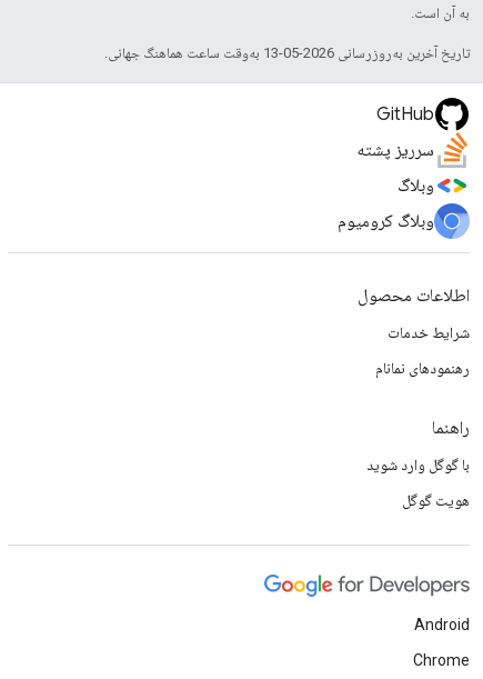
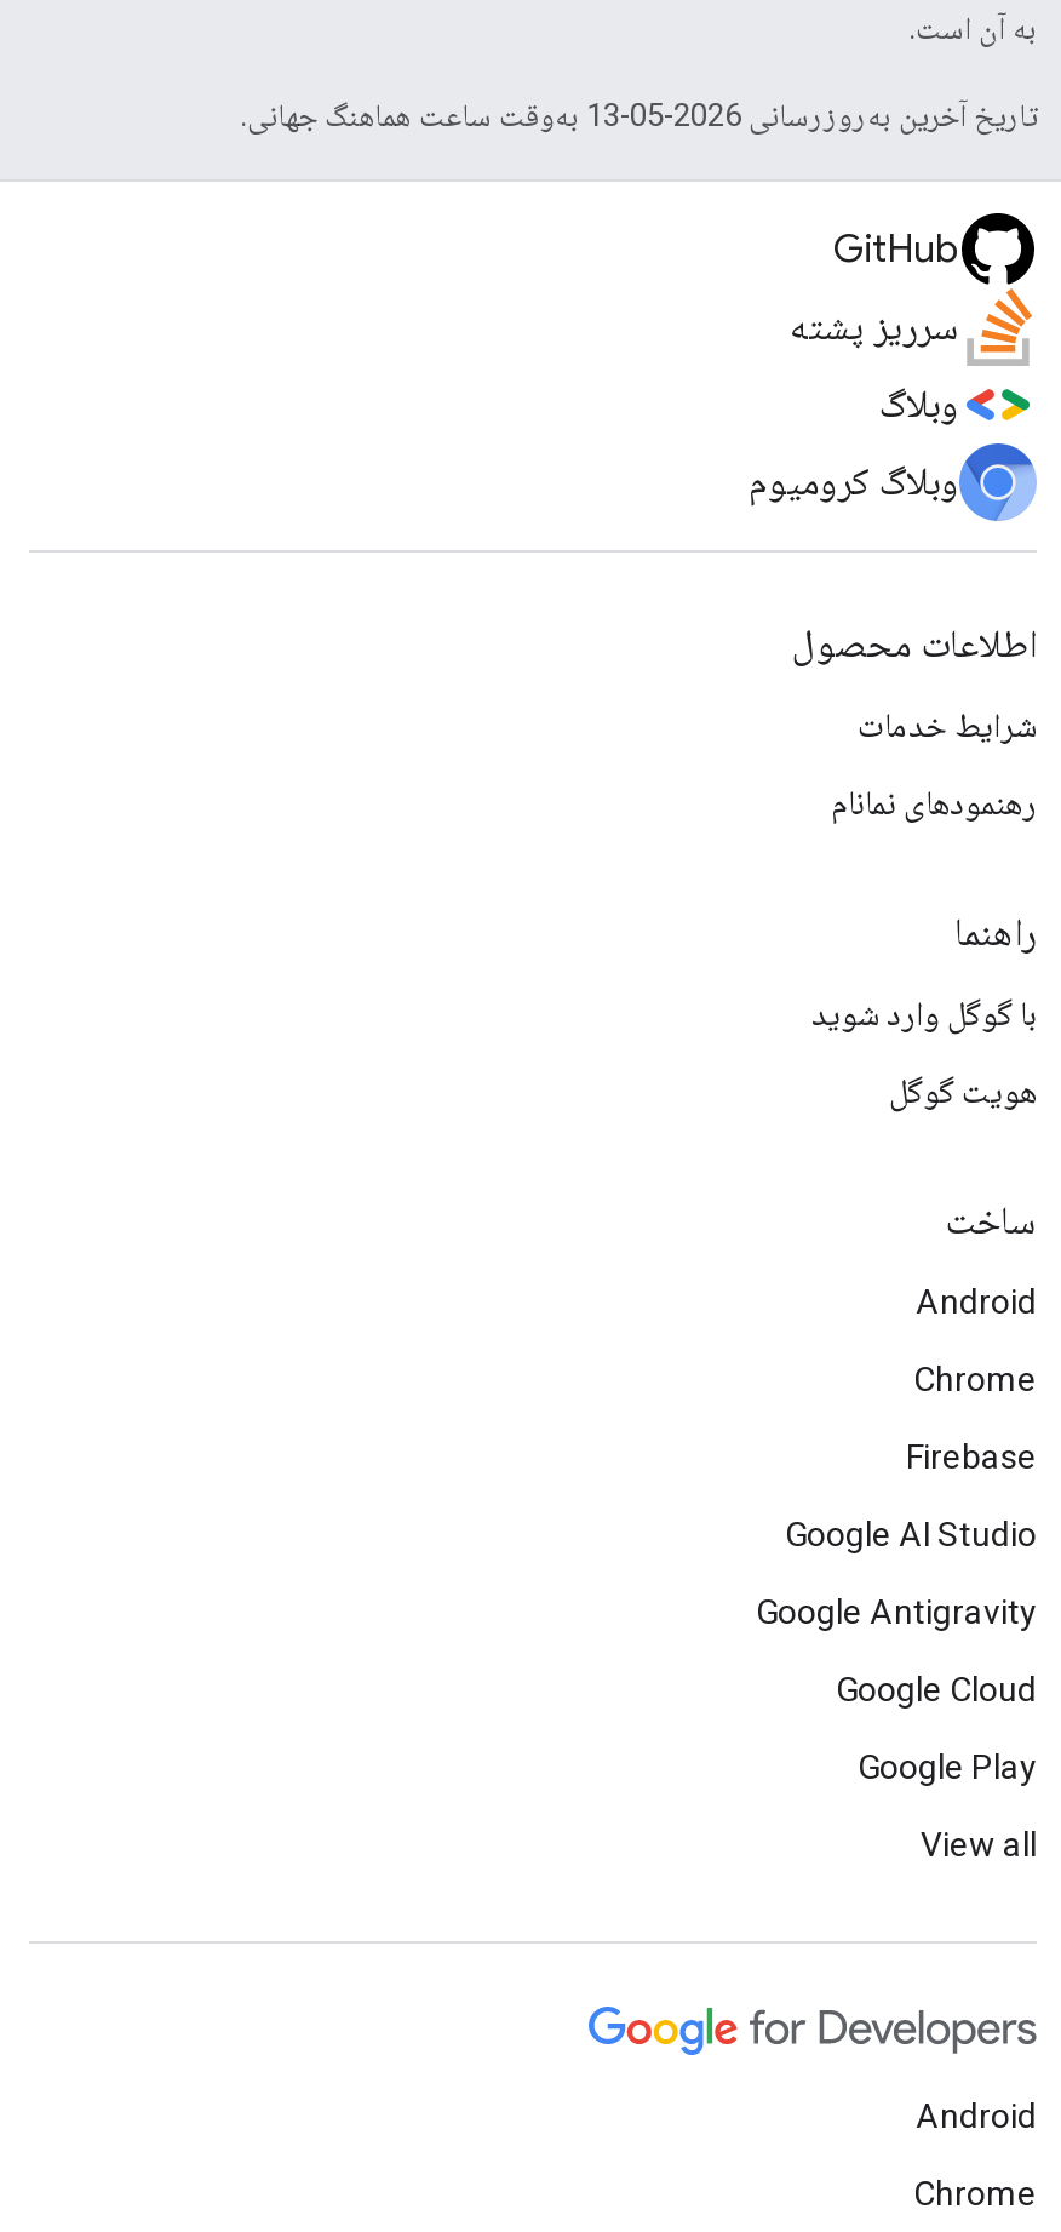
none -> [756,1197,1037,1864] ساخت | Android | Chrome | Firebase | Google AI Studio | Google Antigravity | Google Cloud | Google Play | View all

